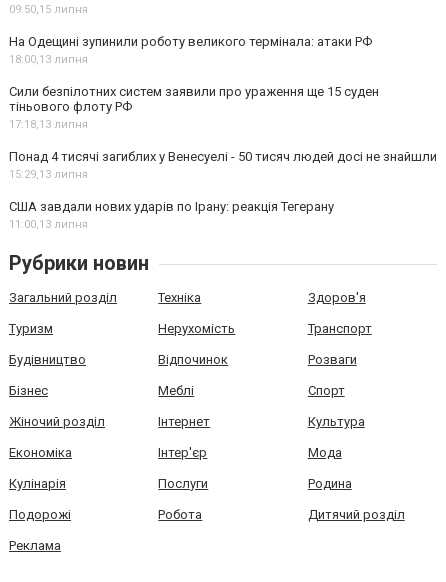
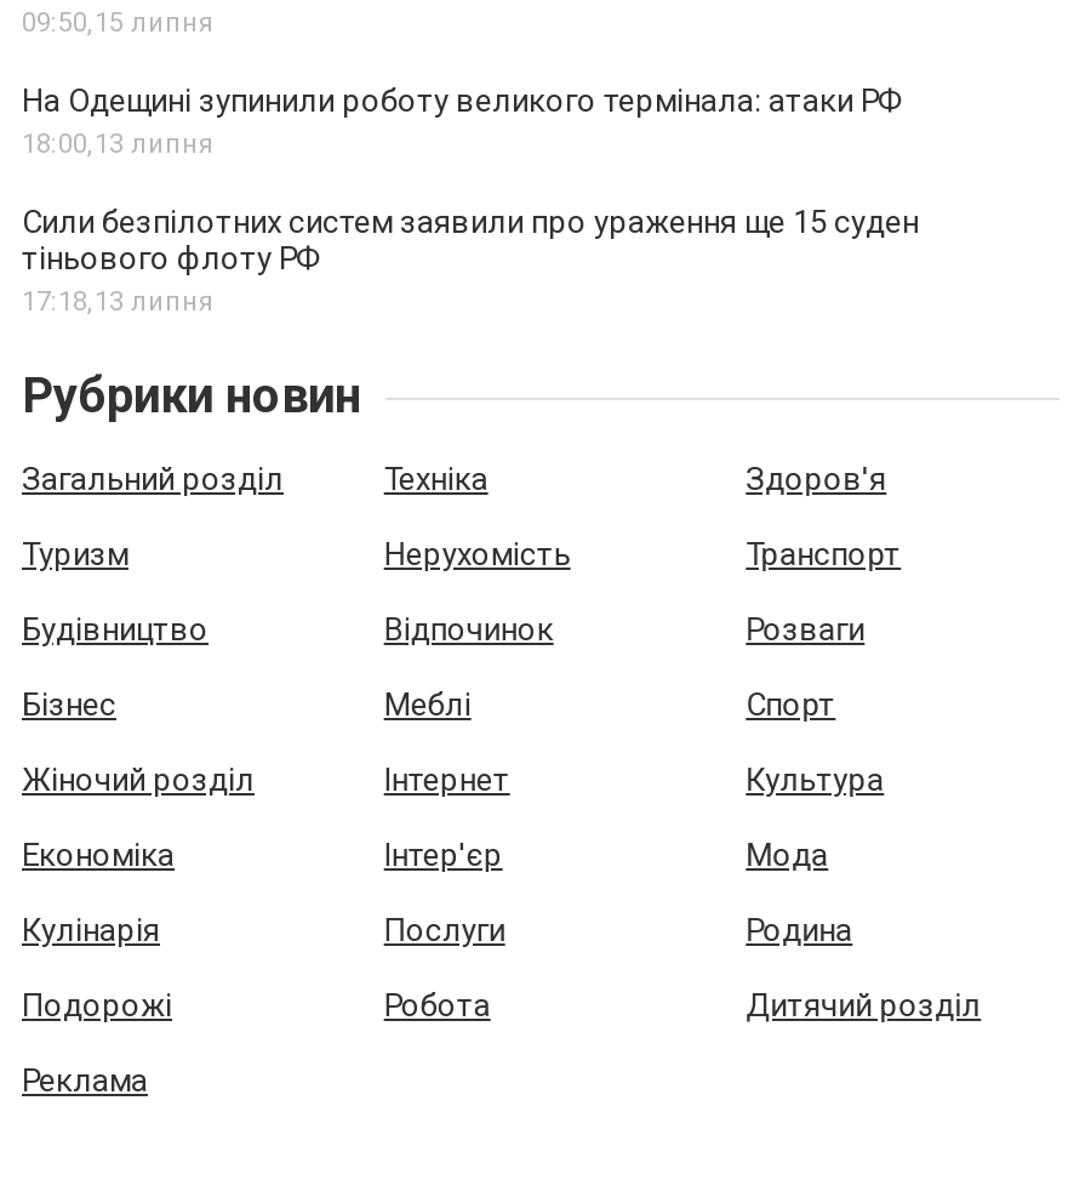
[9,149,437,231] Понад 4 тисячі загиблих у Венесуелі - 50 тисяч людей досі не знайшли | 15:29,13 липня | США завдали нових ударів по Ірану: реакція Тегерану | 11:00,13 липня -> none

